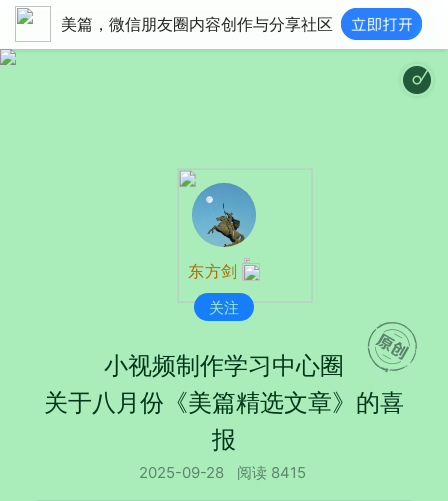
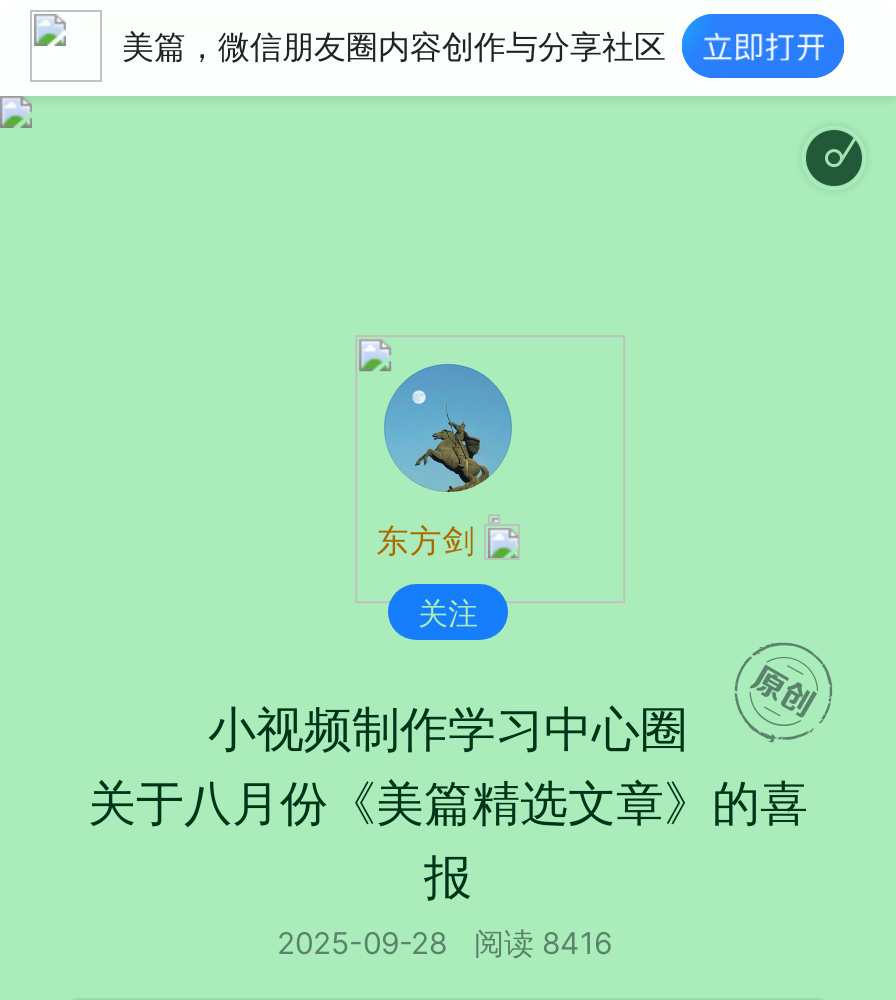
[138,463,306,482] 2025-09-28 阅读 8415 -> [277,924,612,962] 2025-09-28 阅读 8416

